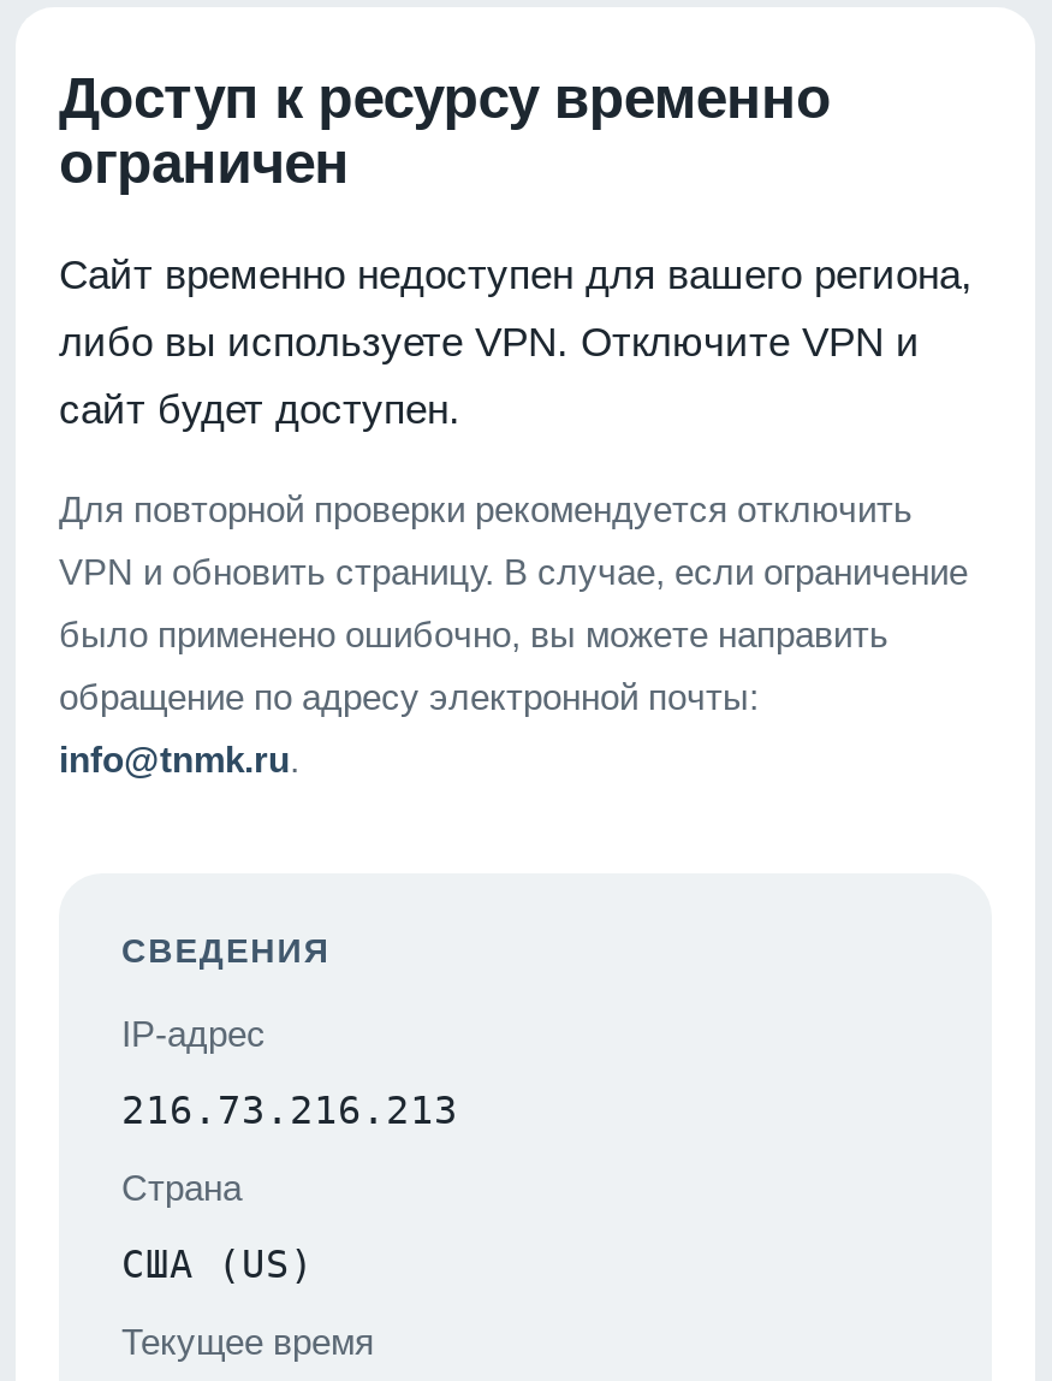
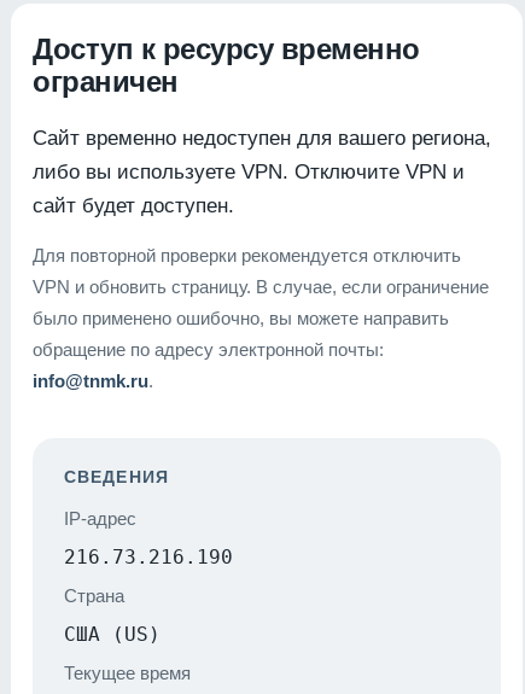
[121,1086,458,1132] 216.73.216.213 -> [64,545,233,568] 216.73.216.190

